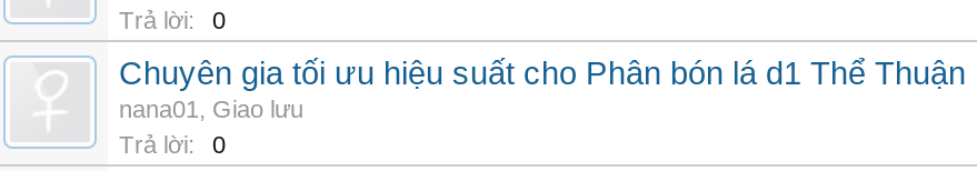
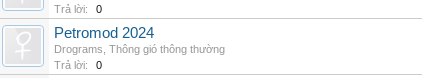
[119,56,966,122] Chuyên gia tối ưu hiệu suất cho Phân bón lá d1 Thể Thuận | nana01, Giao lưu -> [54,25,225,55] Petromod 2024 | Drograms, Thông gió thông thường

